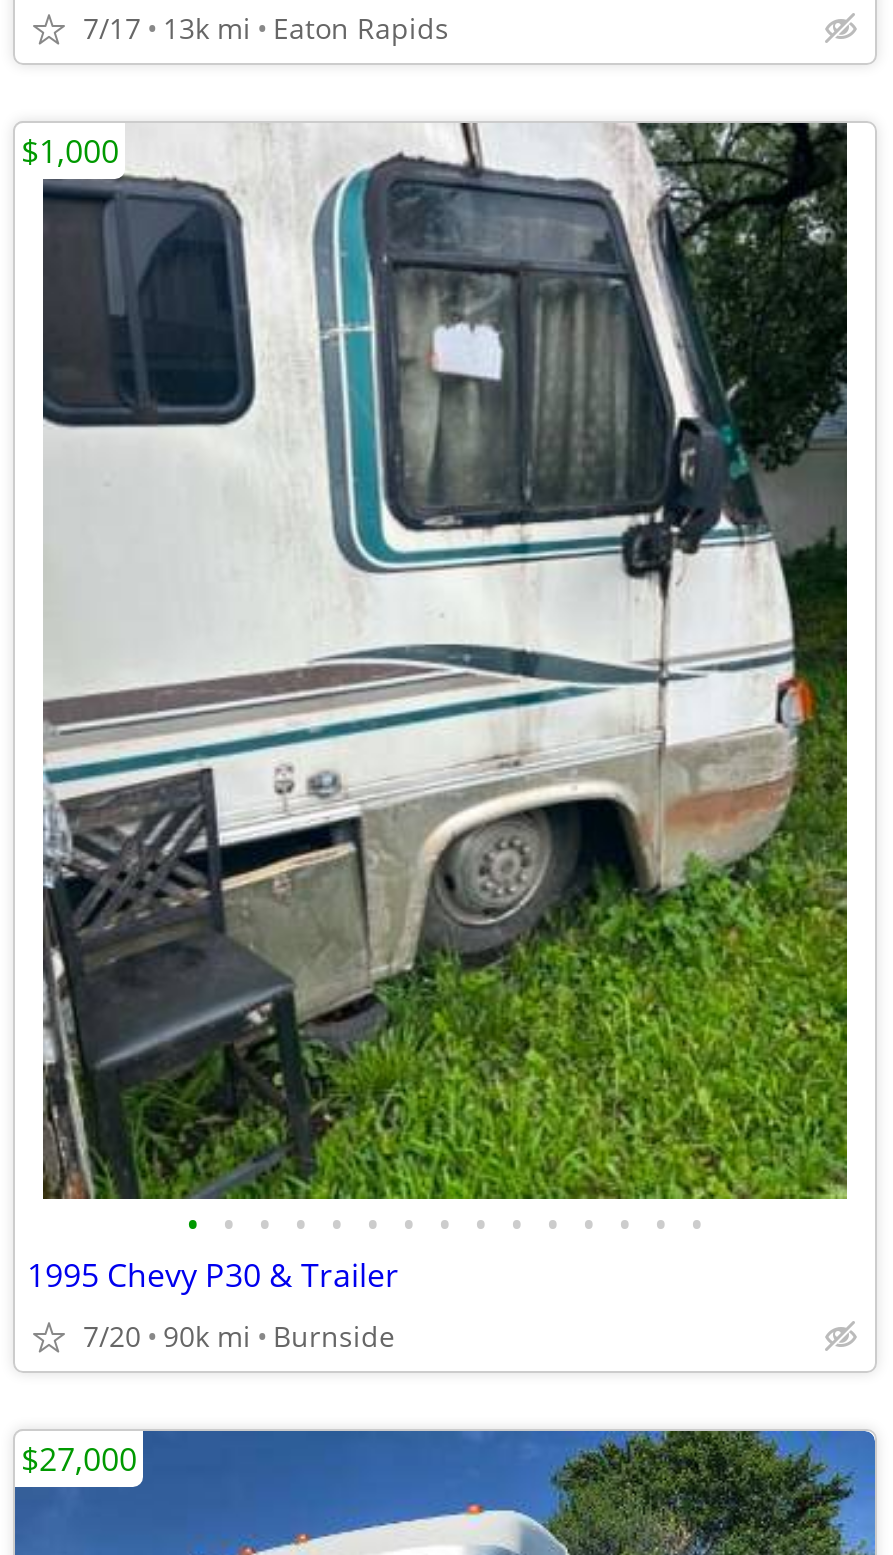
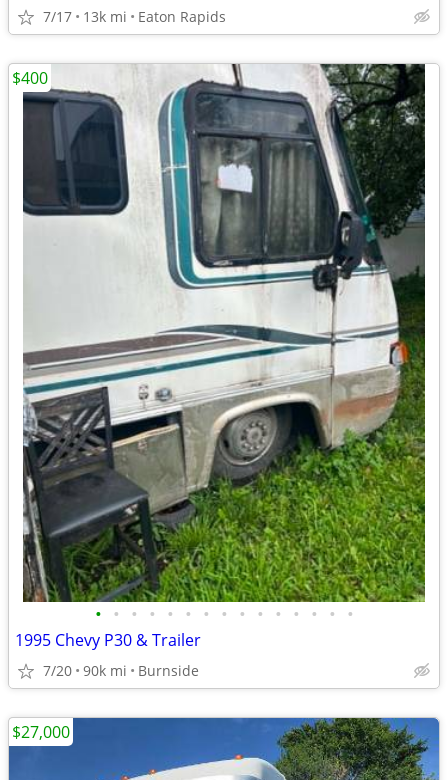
[21,129,119,173] $1,000 -> [12,67,48,89] $400

